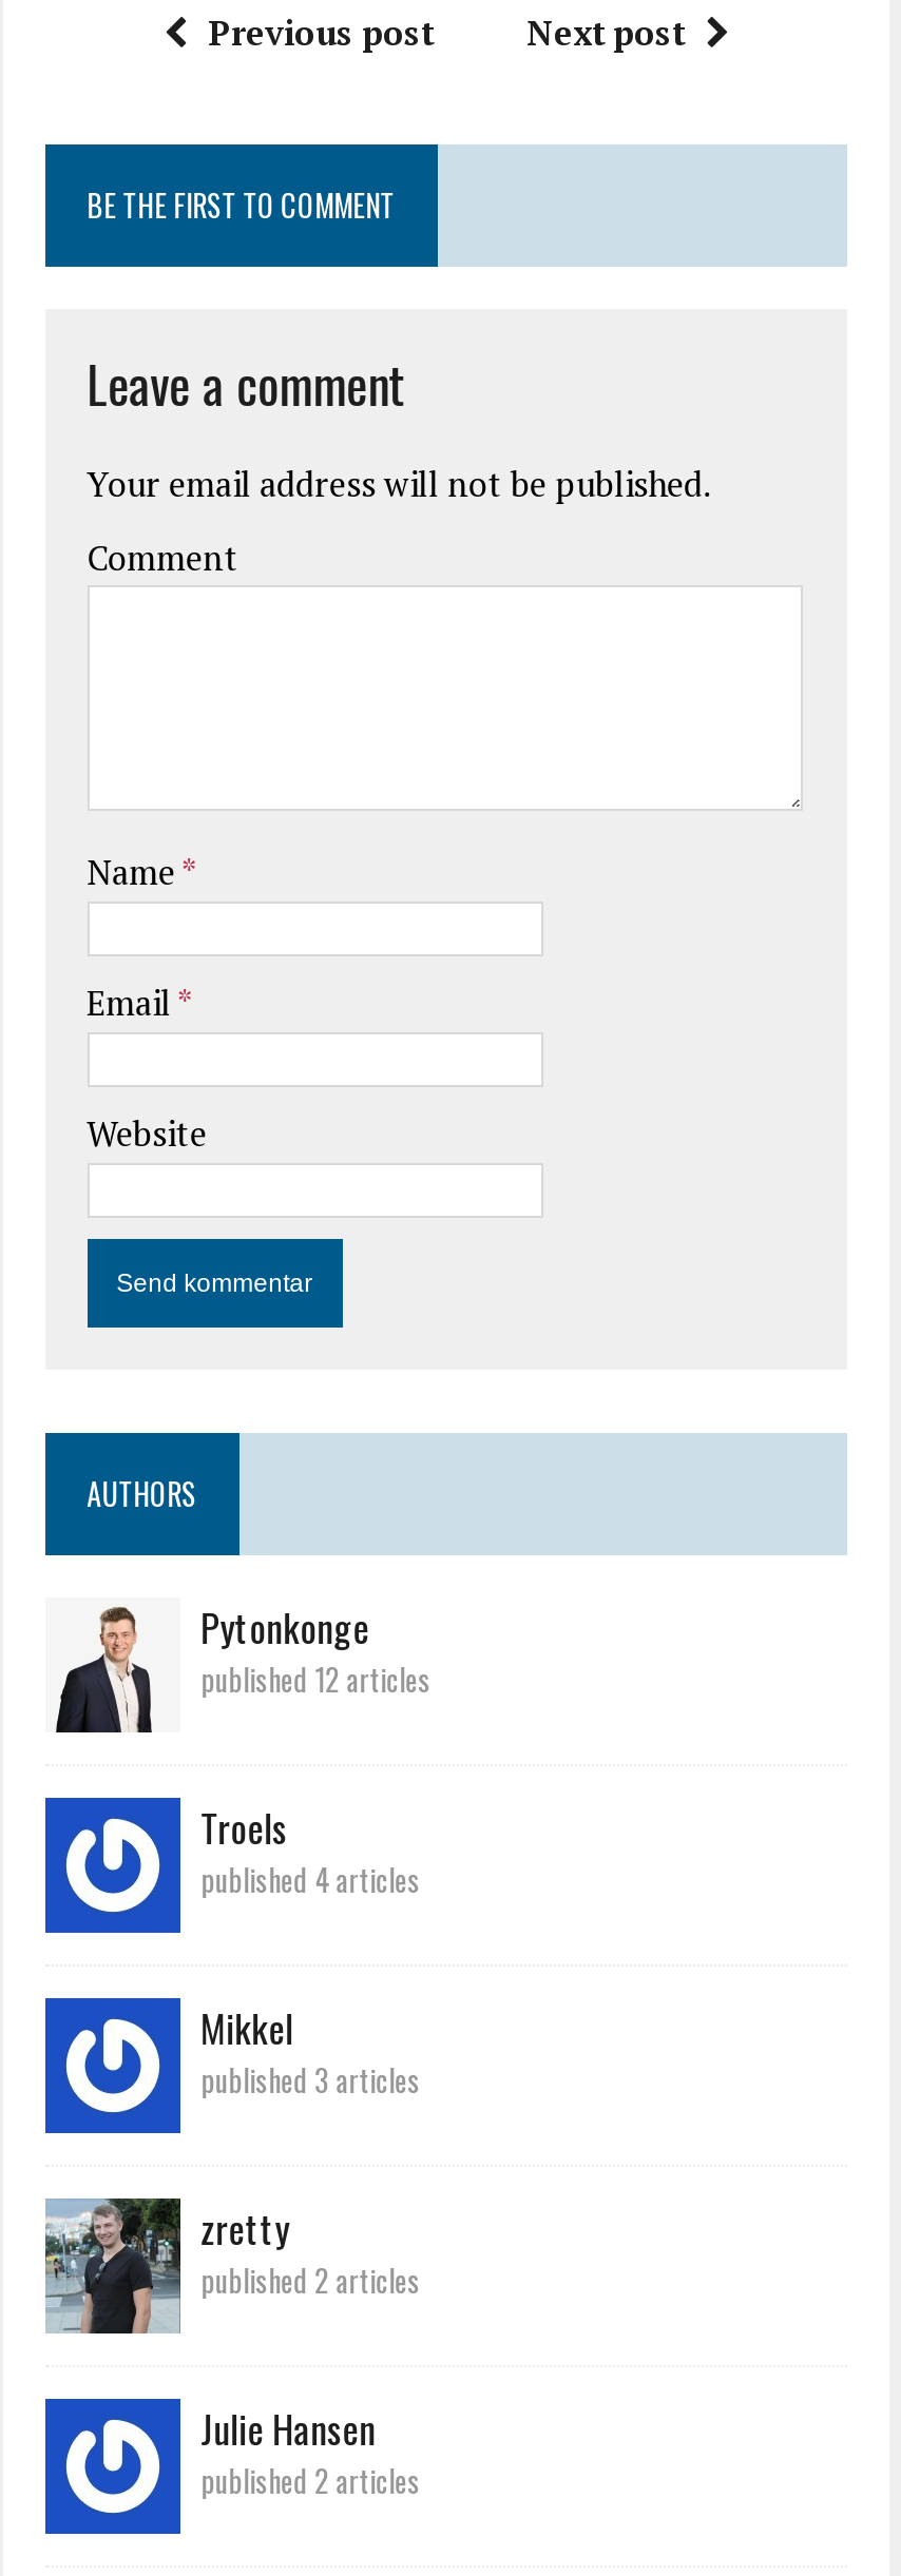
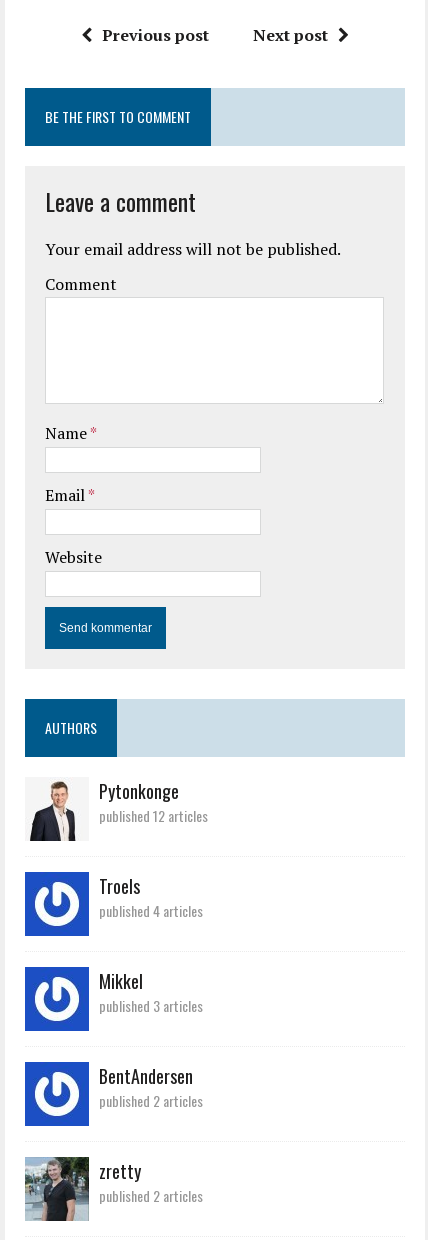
none -> [99,1063,193,1089] BentAndersen
moved [43,2196,289,2336] -> [24,1156,141,1222]: [image] | zretty
moved [43,2397,183,2536] -> [24,1061,90,1127]: [image]
[201,2401,376,2456] Julie Hansen -> none

